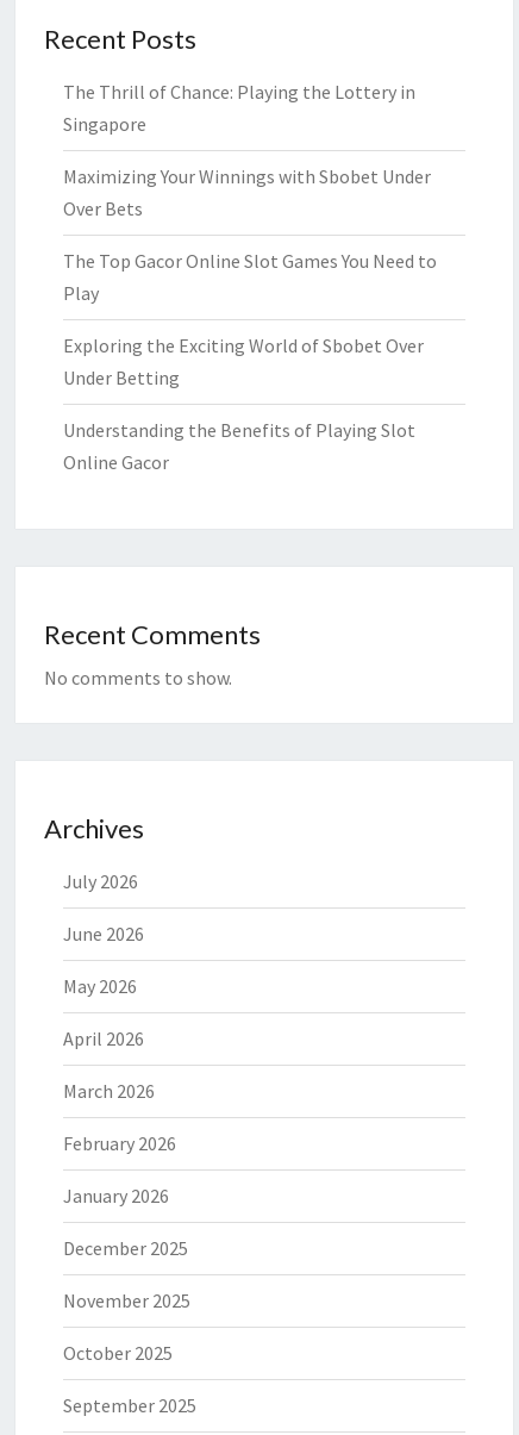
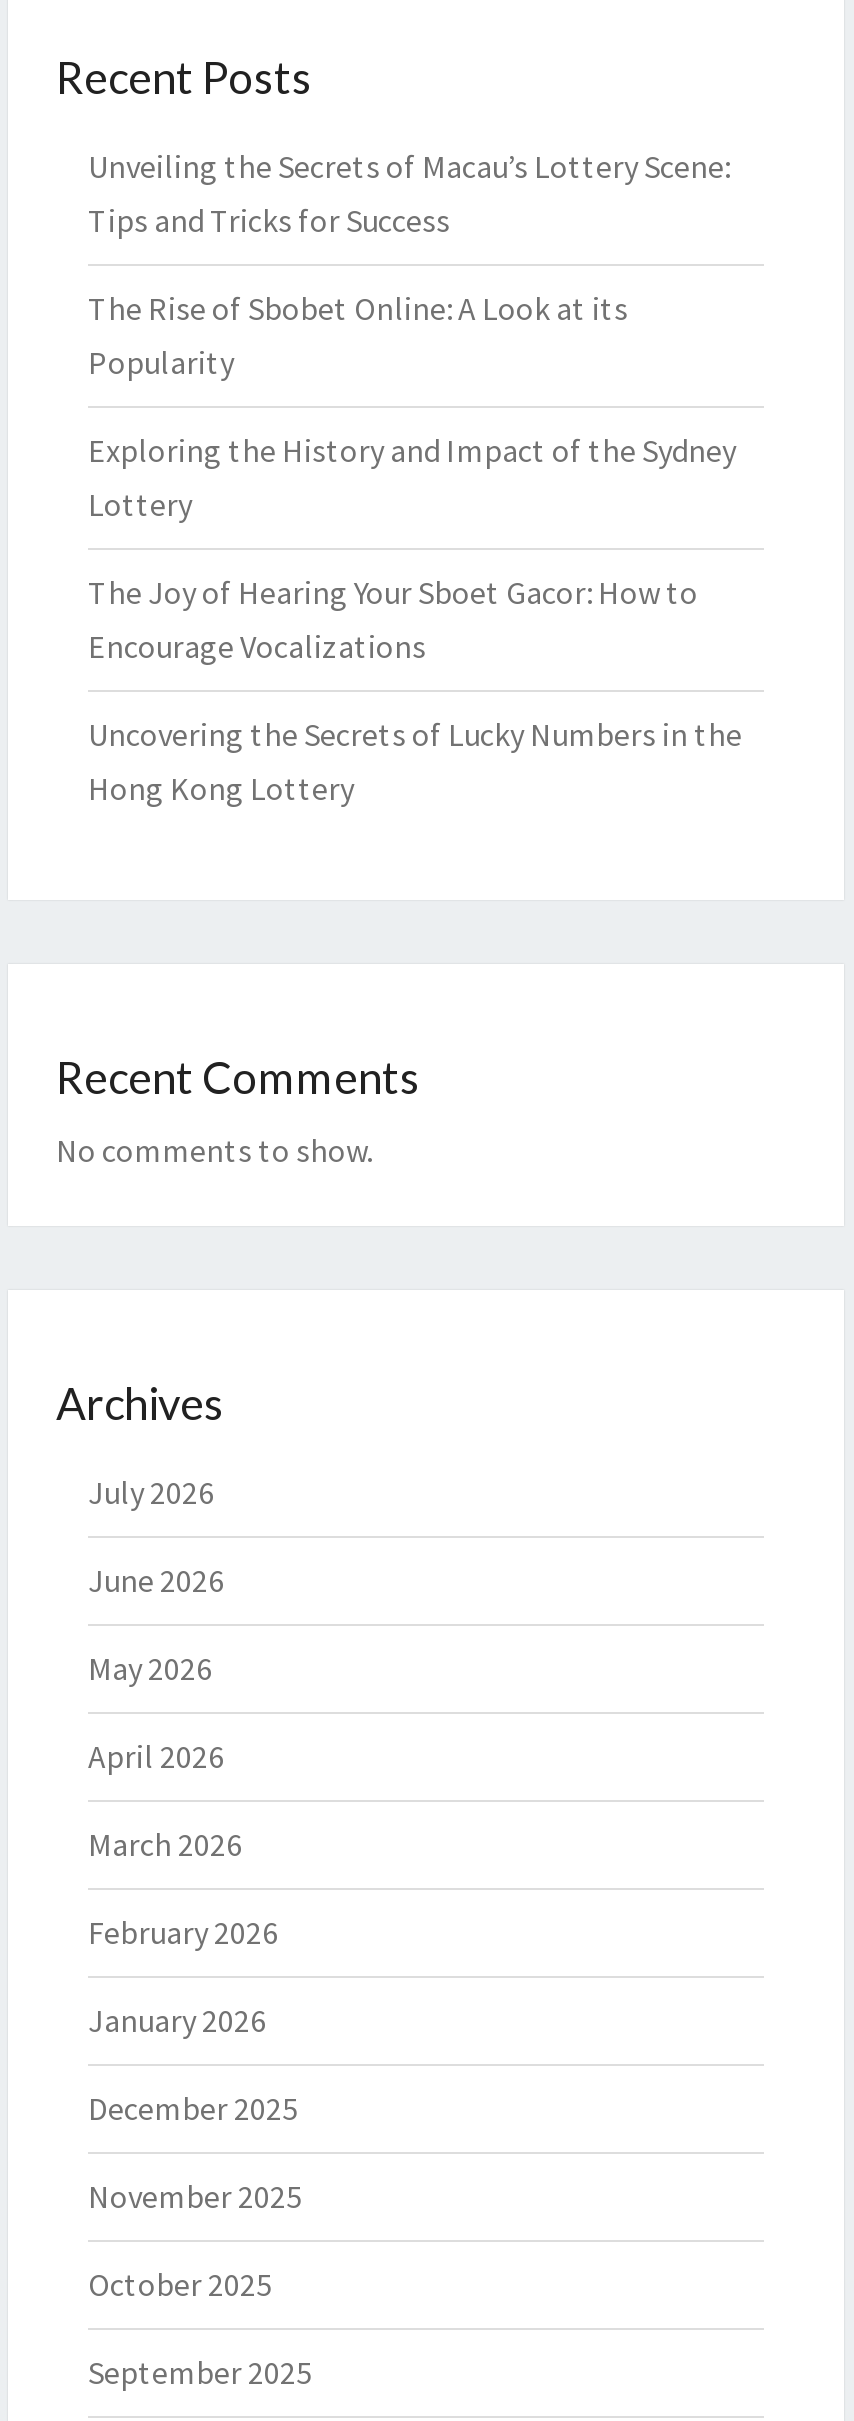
[63,80,415,136] The Thrill of Chance: Playing the Lottery in | Singapore -> [88,147,730,241] Unveiling the Secrets of Macau’s Lottery Scene: | Tips and Tricks for Success
[63,165,431,221] Maximizing Your Winnings with Sbobet Under | Over Bets -> [88,289,628,383] The Rise of Sbobet Online: A Look at its | Popularity
[63,249,437,305] The Top Gacor Online Slot Games You Need to | Play -> [88,431,736,525] Exploring the History and Impact of the Sydney | Lottery
[63,334,424,390] Exploring the Exciting World of Sbobet Over | Under Betting -> [88,573,698,667] The Joy of Hearing Your Sboet Gacor: How to | Encourage Vocalizations
[63,418,415,474] Understanding the Benefits of Playing Slot | Online Gacor -> [88,715,742,809] Uncovering the Secrets of Lucky Numbers in the | Hong Kong Lottery

